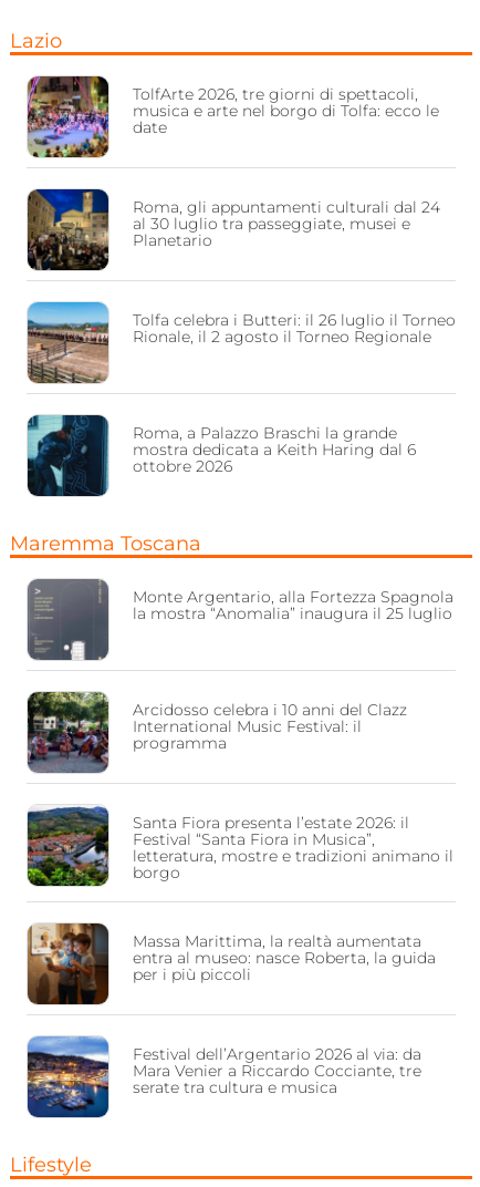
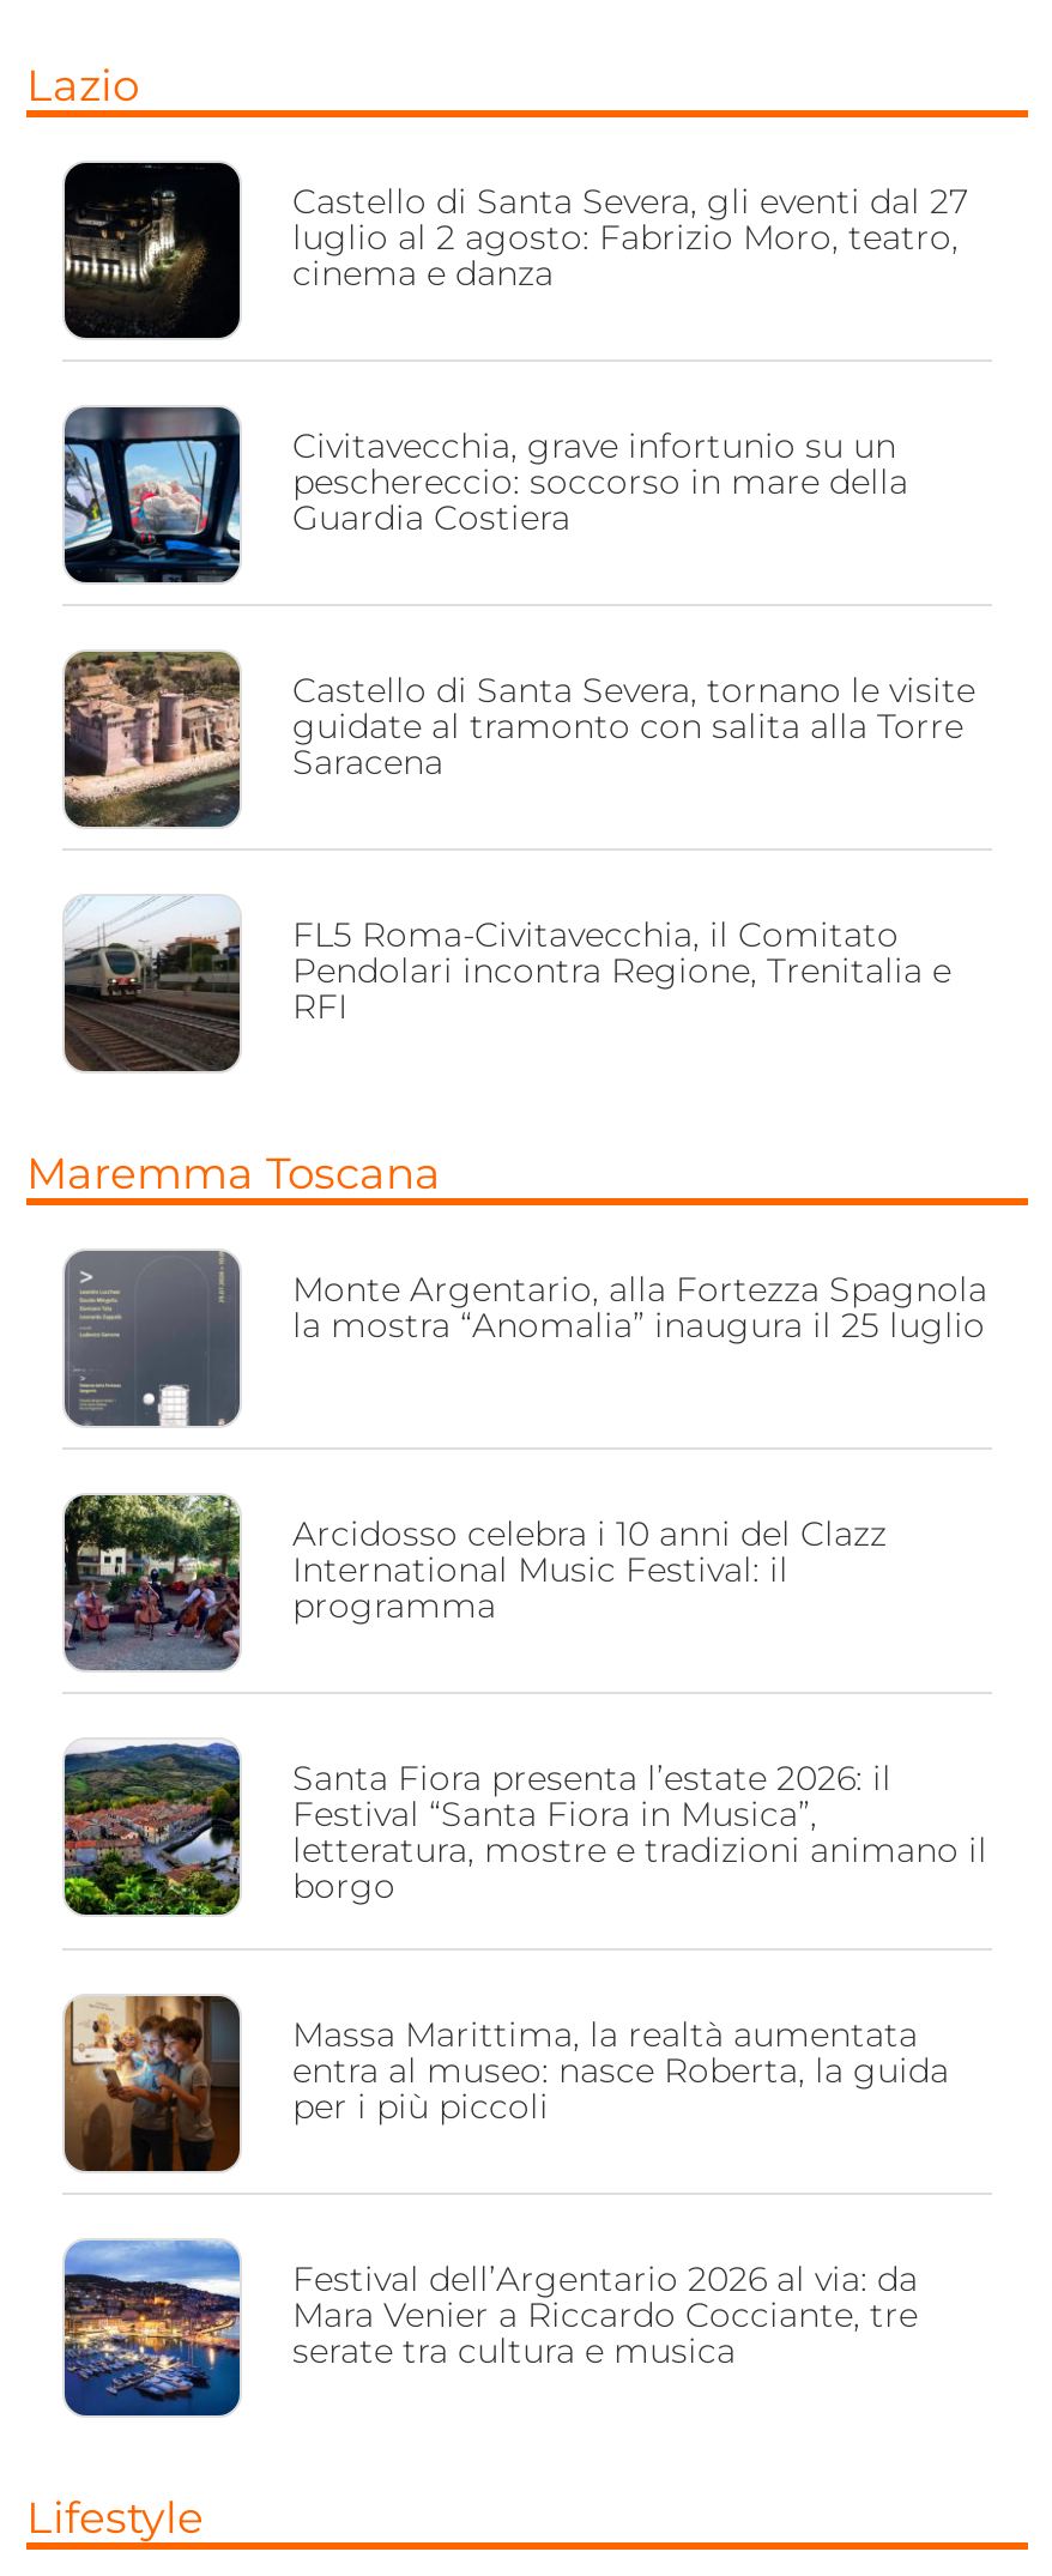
[27,75,439,158] [image] | TolfArte 2026, tre giorni di spettacoli, | musica e arte nel borgo di Tolfa: ecco le | date -> [62,161,968,340] [image] | Castello di Santa Severa, gli eventi dal 27 | luglio al 2 agosto: Fabrizio Moro, teatro, | cinema e danza
[27,189,440,271] [image] | Roma, gli appuntamenti culturali dal 24 | al 30 luglio tra passeggiate, musei e | Planetario -> [62,407,908,585] [image] | Civitavecchia, grave infortunio su un | peschereccio: soccorso in mare della | Guardia Costiera
[27,301,456,384] [image] | Tolfa celebra i Butteri: il 26 luglio il Torneo | Rionale, il 2 agosto il Torneo Regionale -> [62,649,975,827] [image] | Castello di Santa Severa, tornano le visite | guidate al tramonto con salita alla Torre | Saracena
[27,414,416,496] [image] | Roma, a Palazzo Braschi la grande | mostra dedicata a Keith Haring dal 6 | ottobre 2026 -> [62,896,951,1071] [image] | FL5 Roma-Civitavecchia, il Comitato | Pendolari incontra Regione, Trenitalia e | RFI

